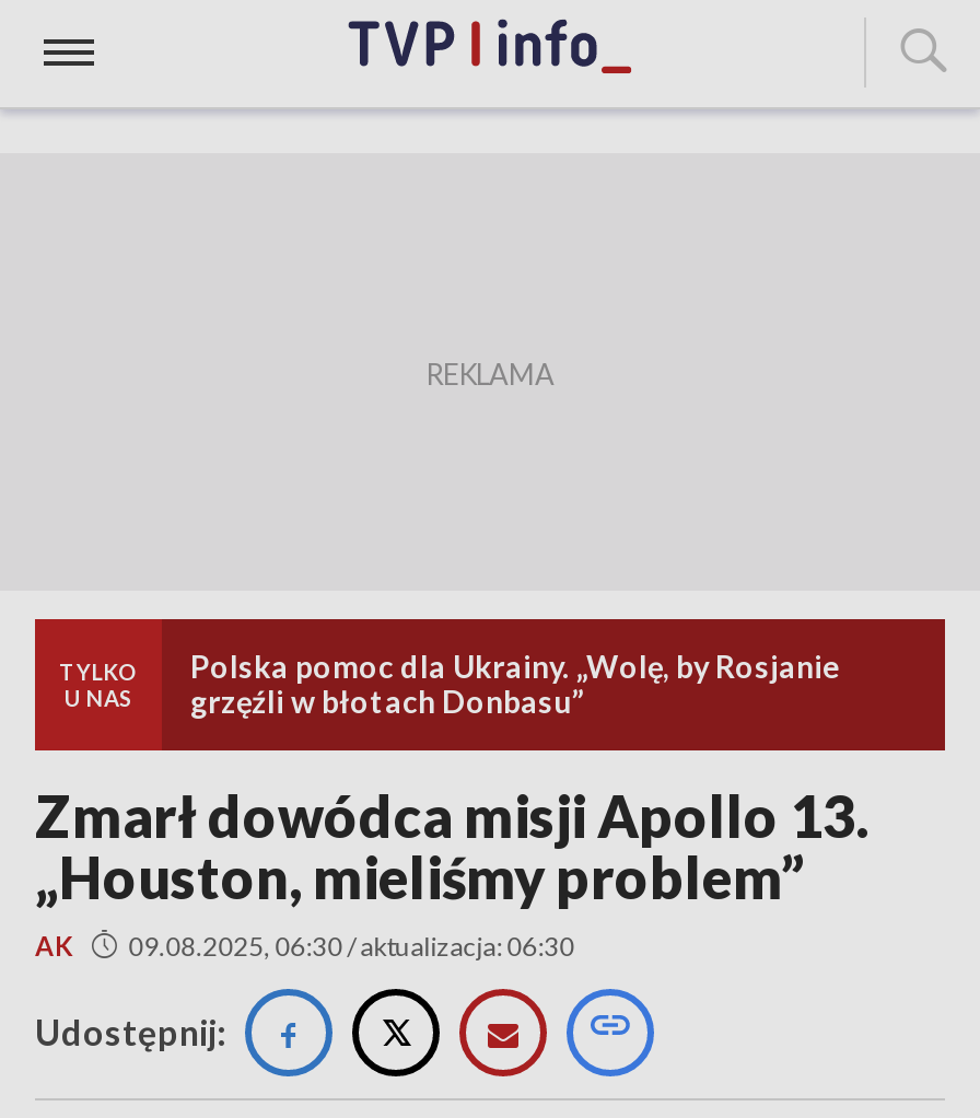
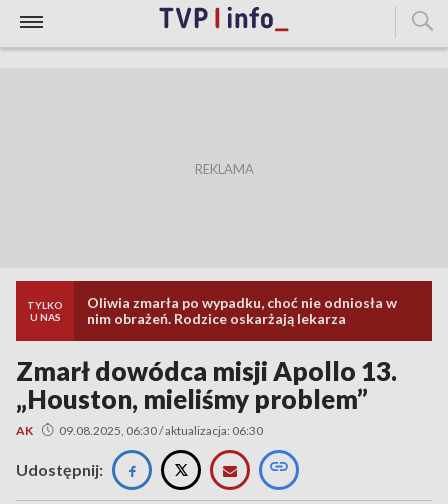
[190,648,840,720] Polska pomoc dla Ukrainy. „Wolę, by Rosjanie | grzęźli w błotach Donbasu” -> [87,294,397,327] Oliwia zmarła po wypadku, choć nie odniosła w | nim obrażeń. Rodzice oskarżają lekarza

